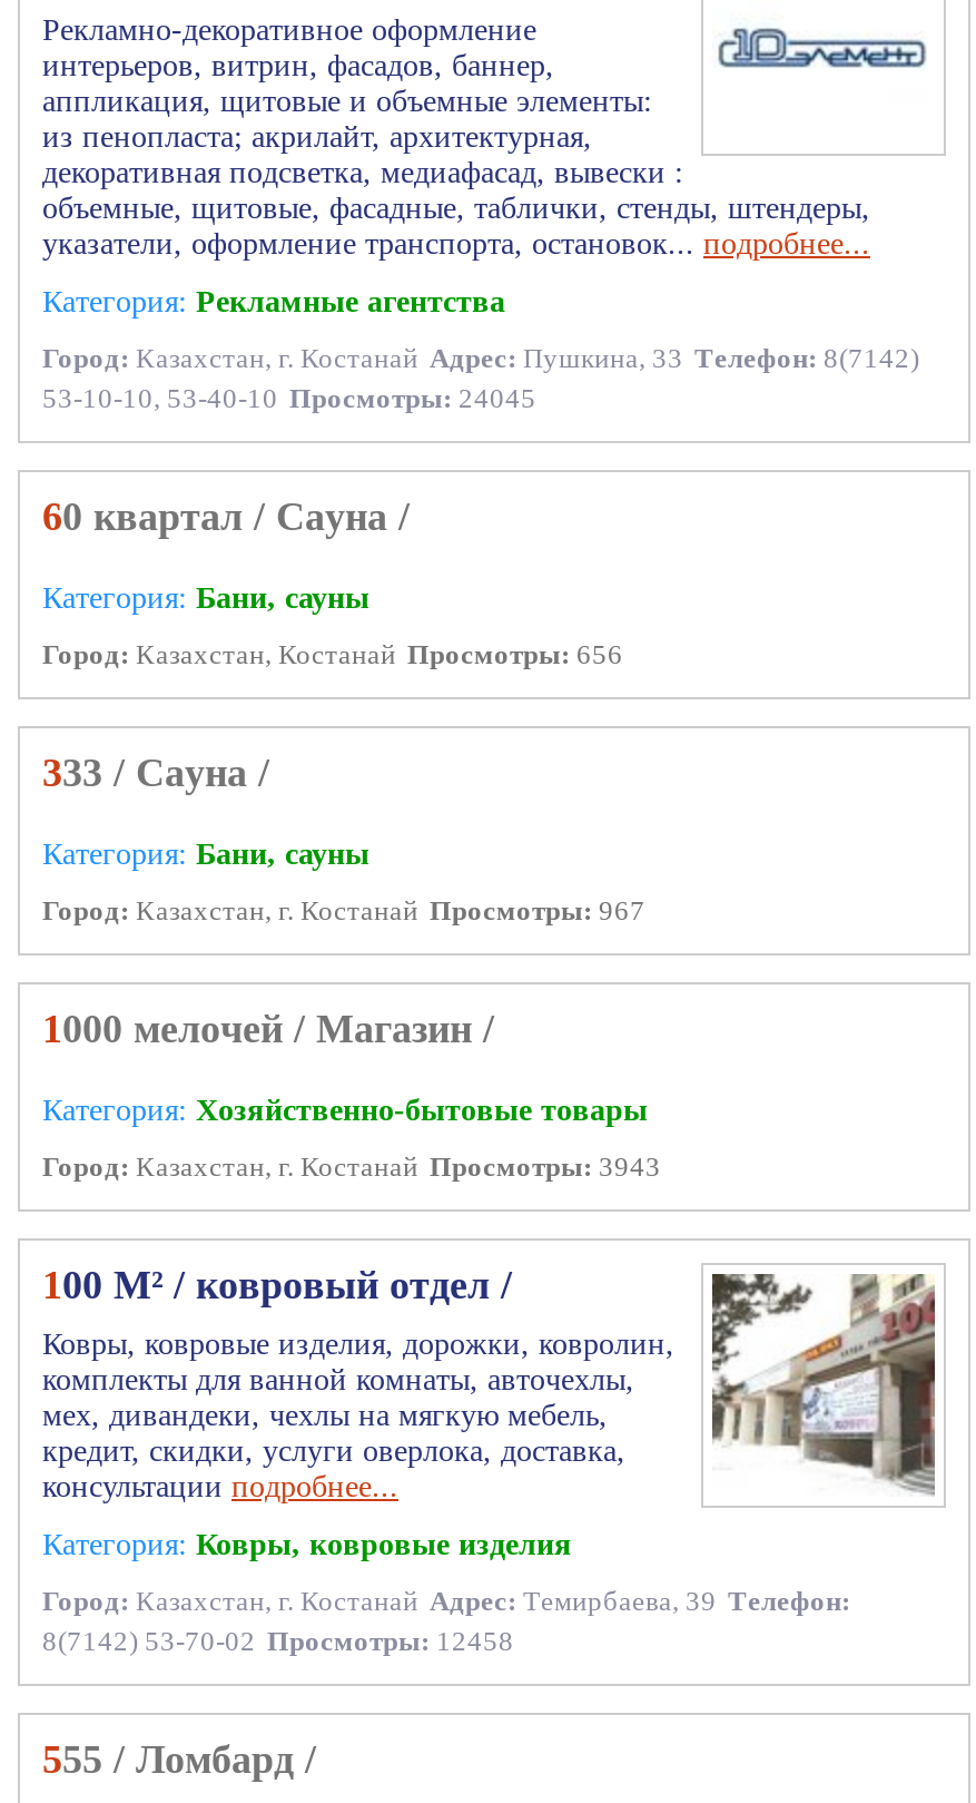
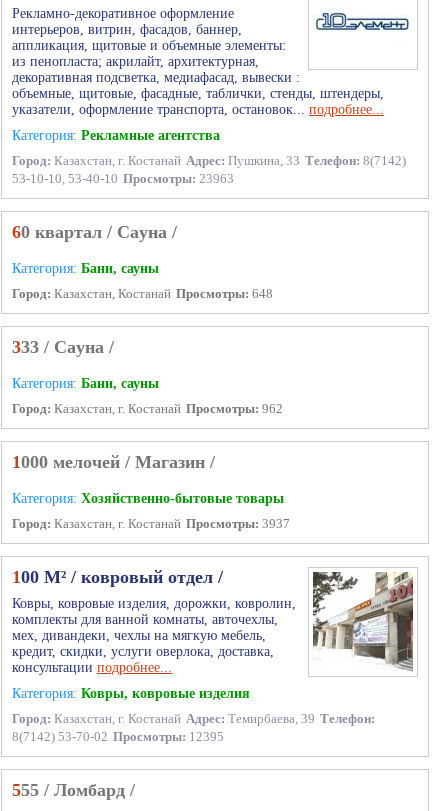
[42,383,536,414] 53-10-10, 53-40-10 Просмотры: 24045 -> [12,172,234,186] 53-10-10, 53-40-10 Просмотры: 23963
[42,639,623,670] Город: Казахстан, Костанай Просмотры: 656 -> [12,287,273,301] Город: Казахстан, Костанай Просмотры: 648
[42,895,645,927] Город: Казахстан, г. Костанай Просмотры: 967 -> [12,402,283,416] Город: Казахстан, г. Костанай Просмотры: 962
[42,1152,661,1183] Город: Казахстан, г. Костанай Просмотры: 3943 -> [12,517,290,531] Город: Казахстан, г. Костанай Просмотры: 3937
[42,1626,514,1657] 8(7142) 53-70-02 Просмотры: 12458 -> [12,730,224,744] 8(7142) 53-70-02 Просмотры: 12395

